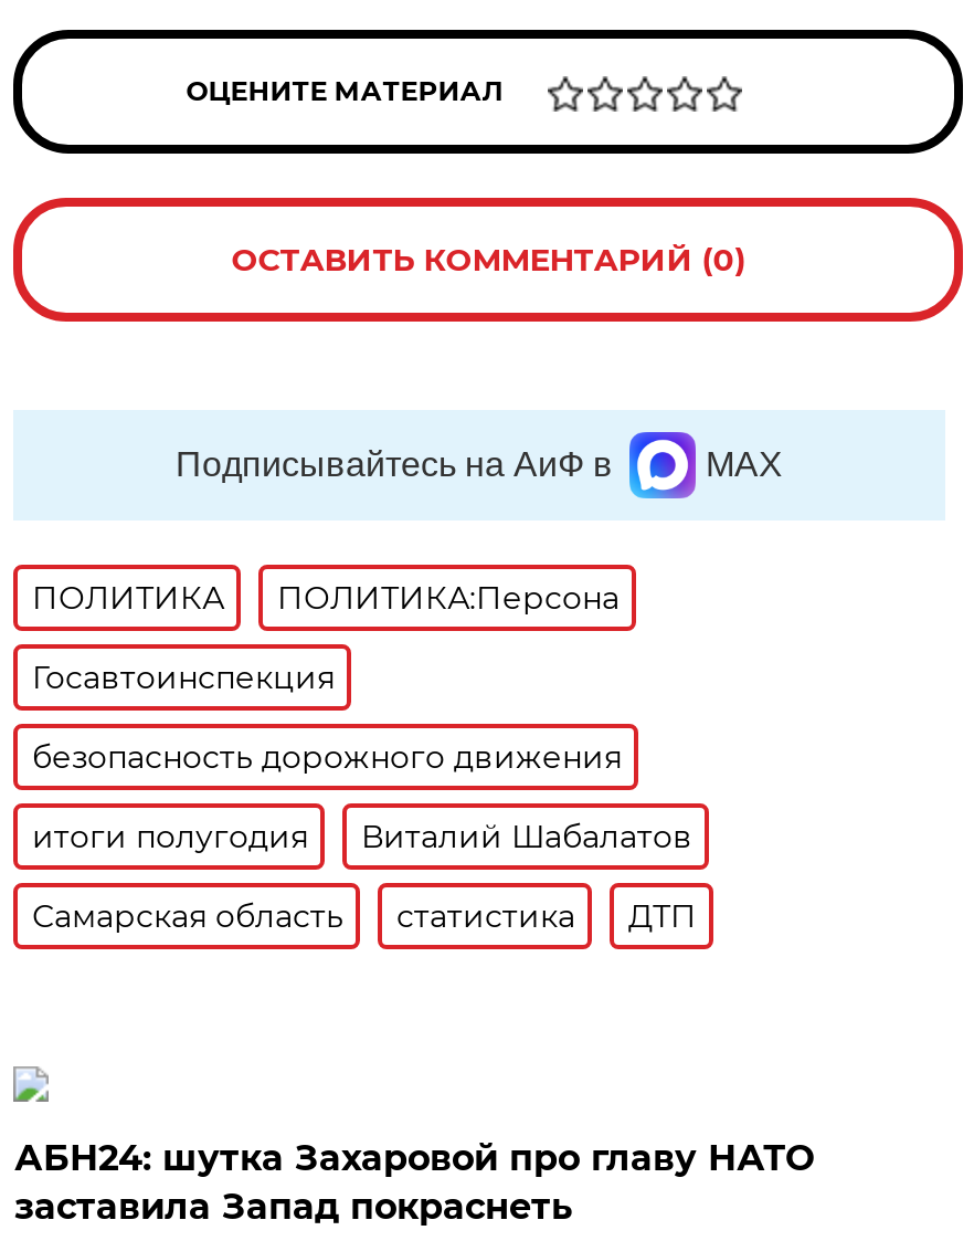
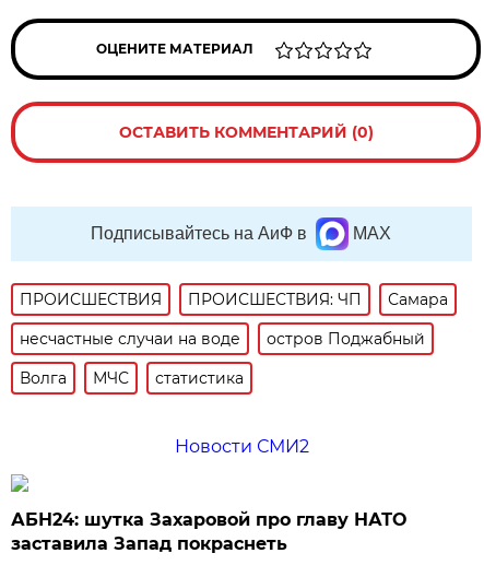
[32,578,692,936] ПОЛИТИКА | ПОЛИТИКА:Персона | Госавтоинспекция | безопасность дорожного движения | итоги полугодия | Виталий Шабалатов | Самарская область -> [20,290,448,388] ПРОИСШЕСТВИЯ | ПРОИСШЕСТВИЯ: ЧП | Самара | несчастные случаи на воде | остров Поджабный | Волга | МЧС
moved [396,896,575,936] -> [156,368,244,388]: статистика
[628,896,697,936] ДТП -> [174,436,309,457] Новости СМИ2

